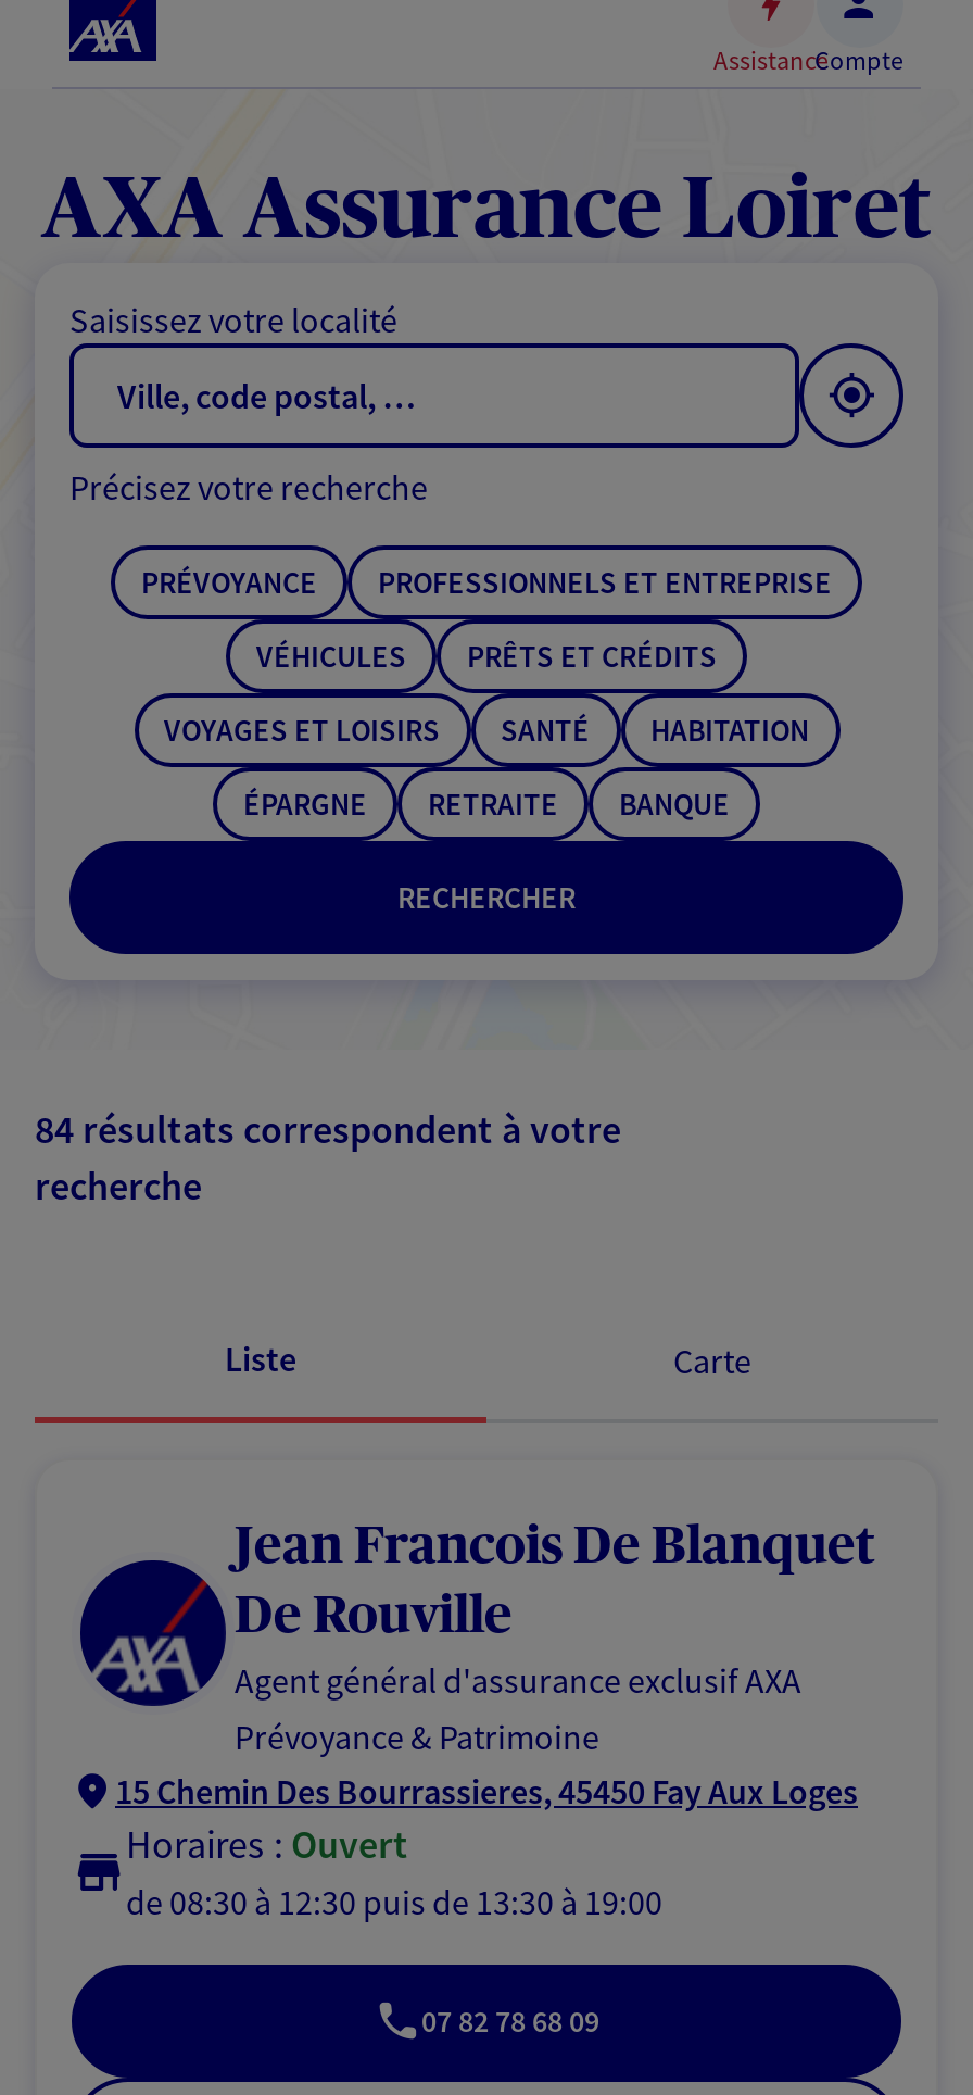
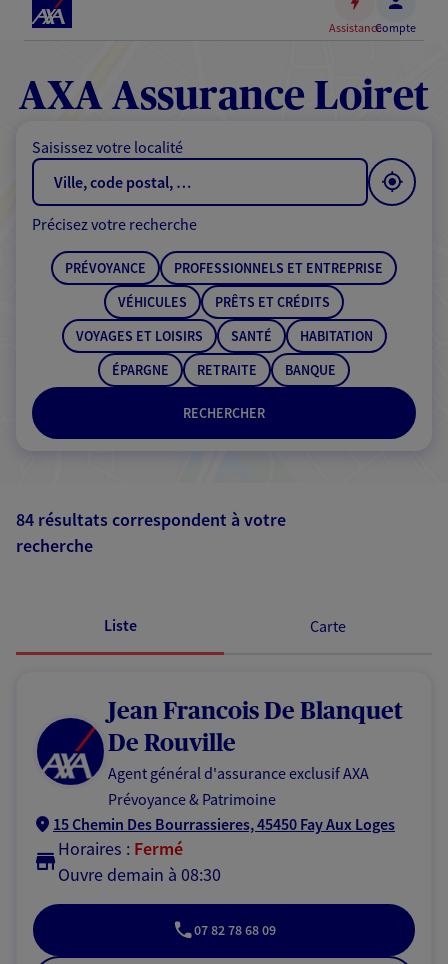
[126,1819,662,1923] Horaires : Ouvert | de 08:30 à 12:30 puis de 13:30 à 19:00 -> [58,837,221,886] Horaires : Fermé | Ouvre demain à 08:30

